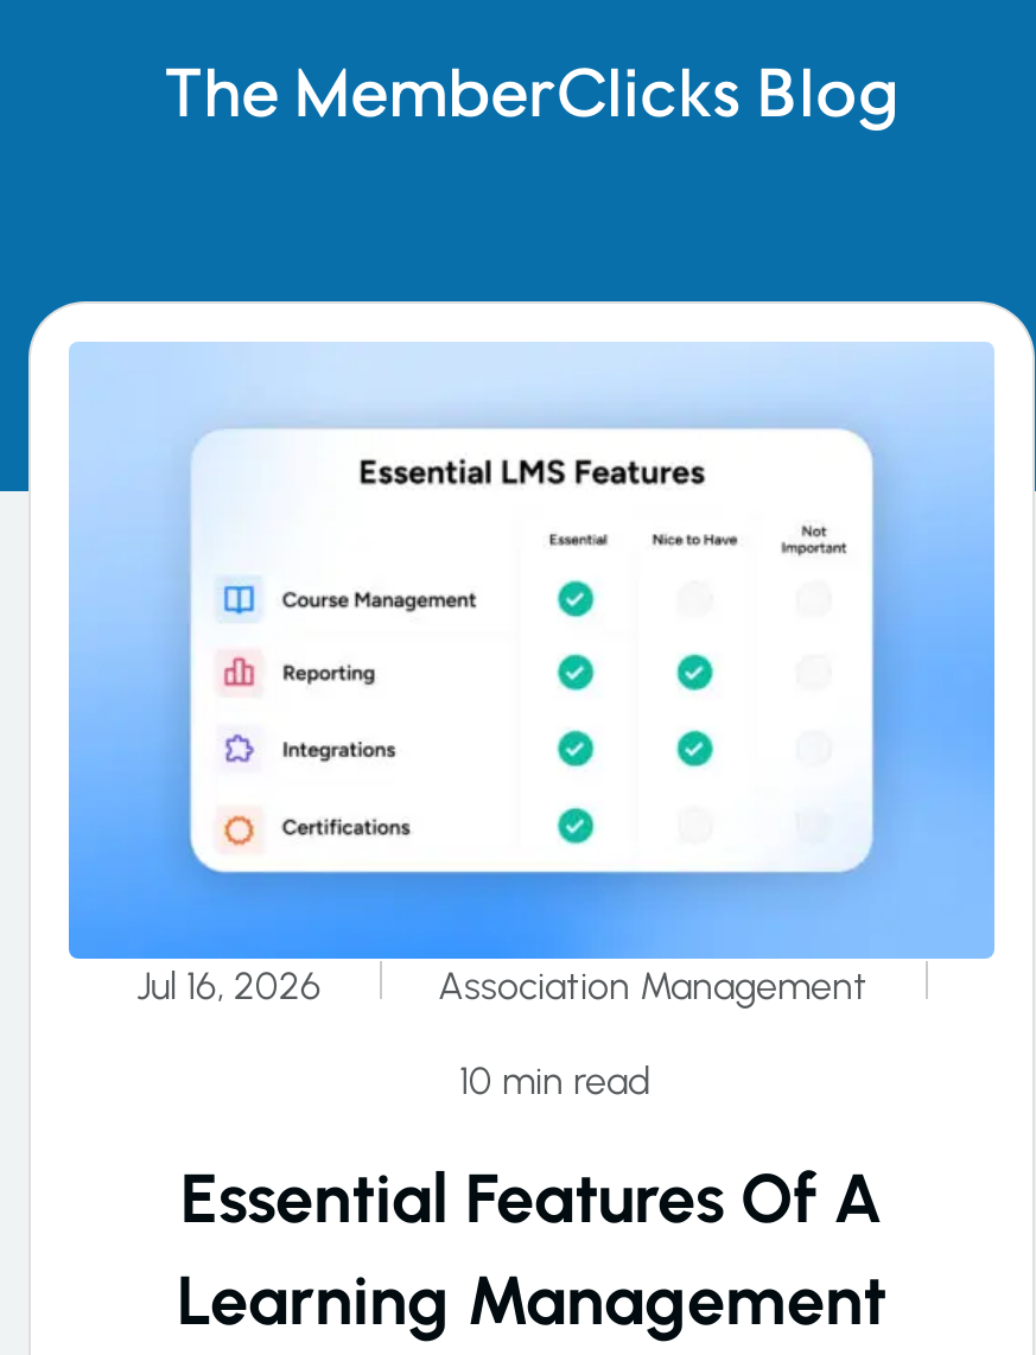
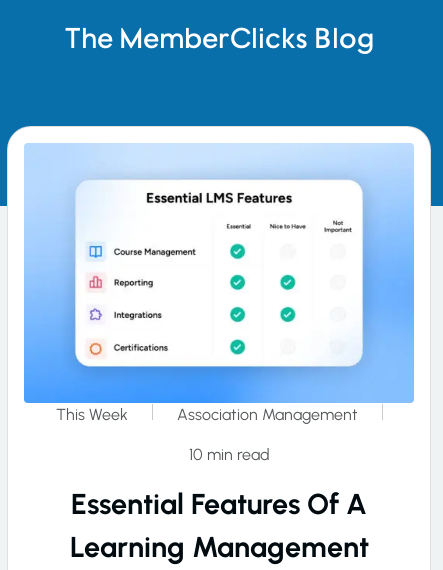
[136,963,322,1008] Jul 16, 2026 -> [55,405,127,424] This Week

